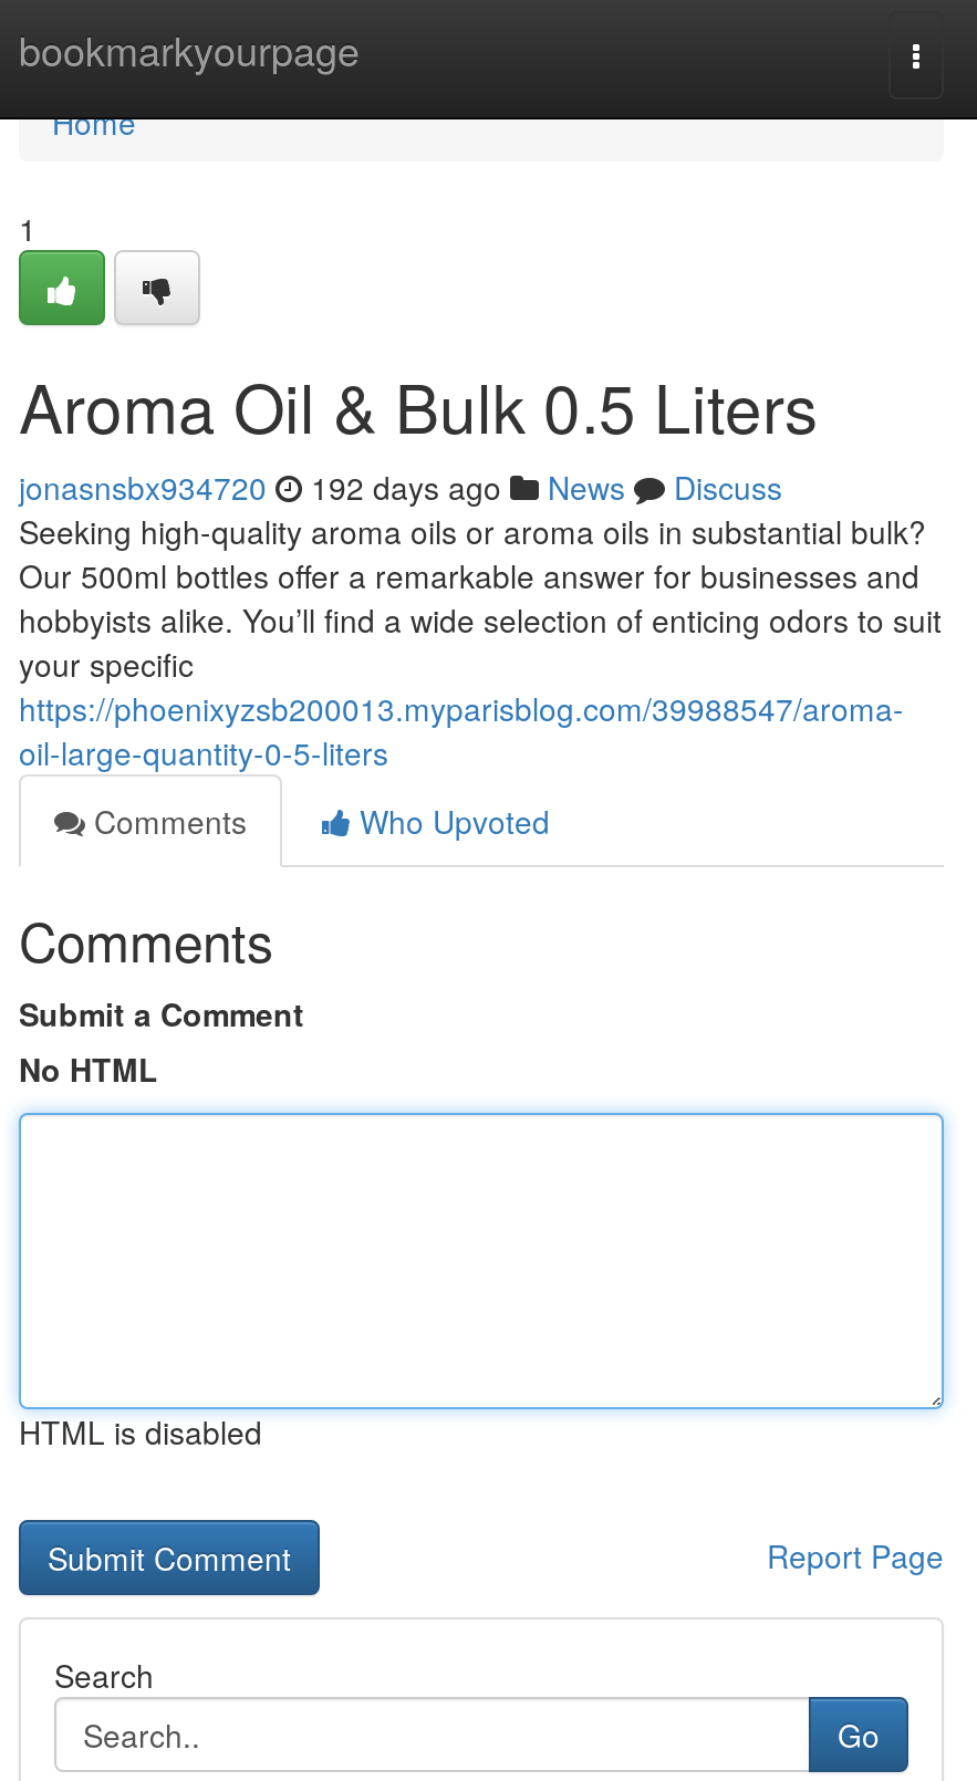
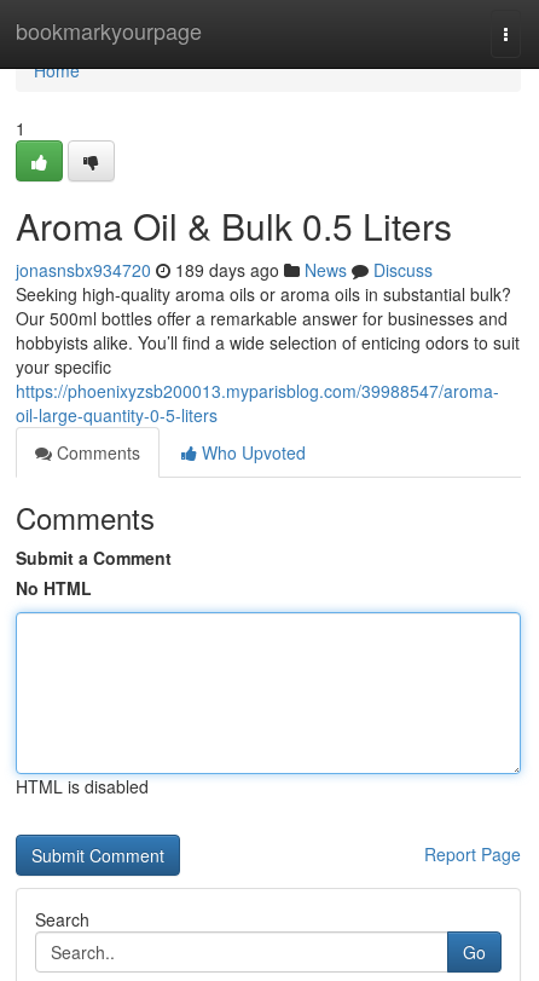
[19,465,782,509] jonasnsbx934720 192 days ago News Discuss -> [16,258,433,282] jonasnsbx934720 189 days ago News Discuss

